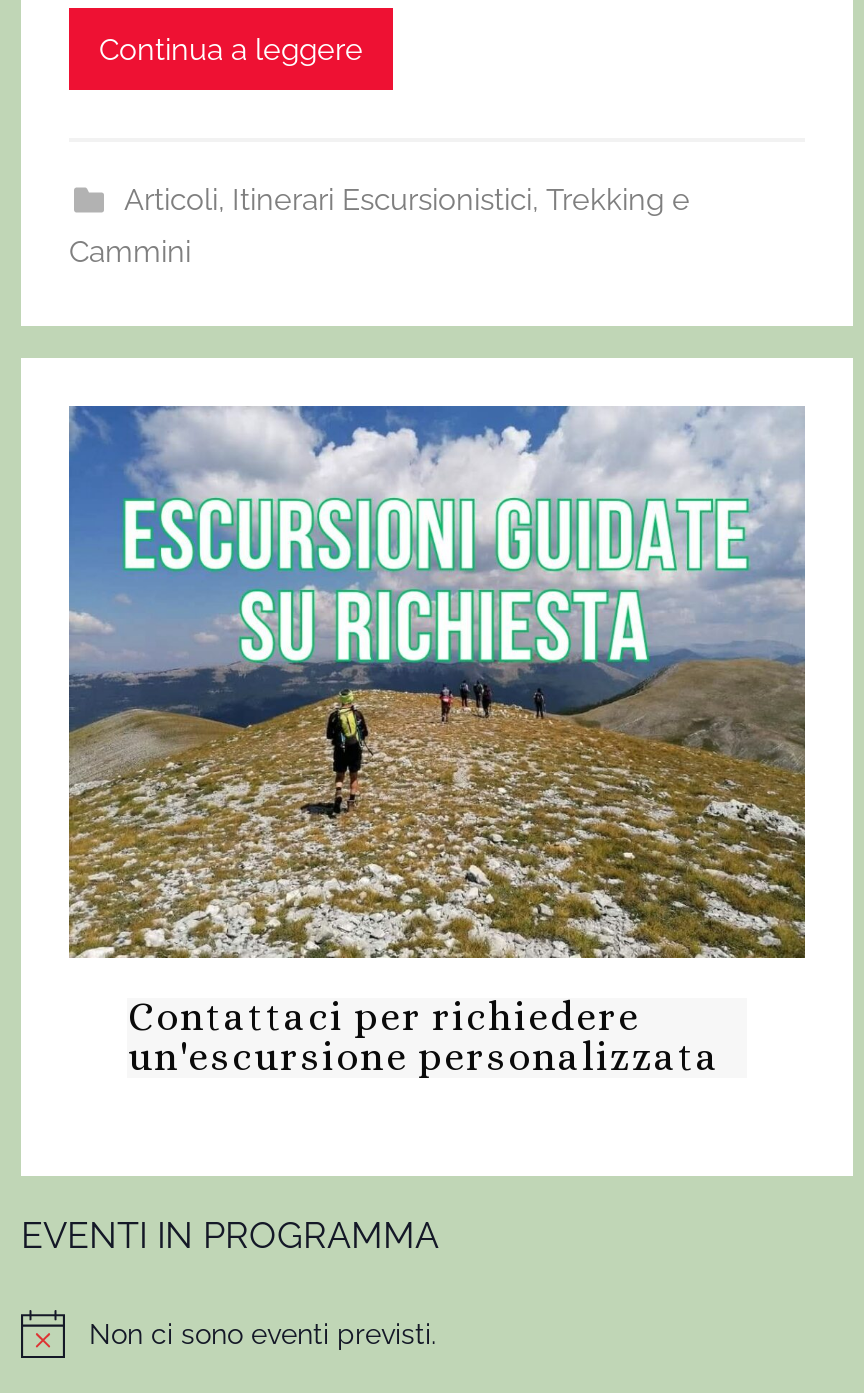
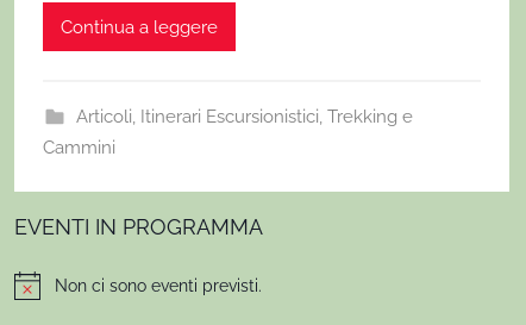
[67,404,807,1080] [image] | Contattaci per richiedere | un'escursione personalizzata -> none

